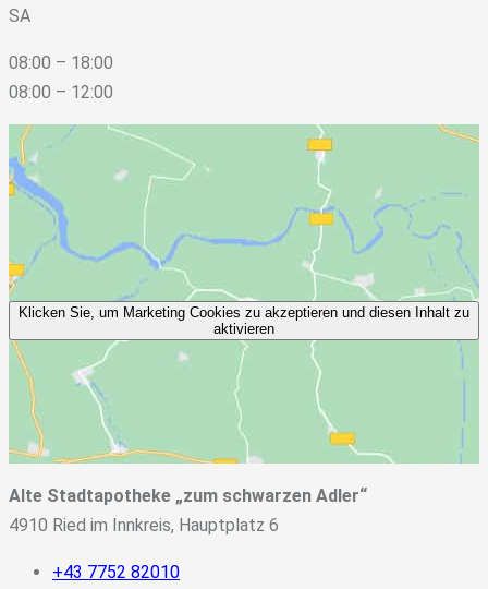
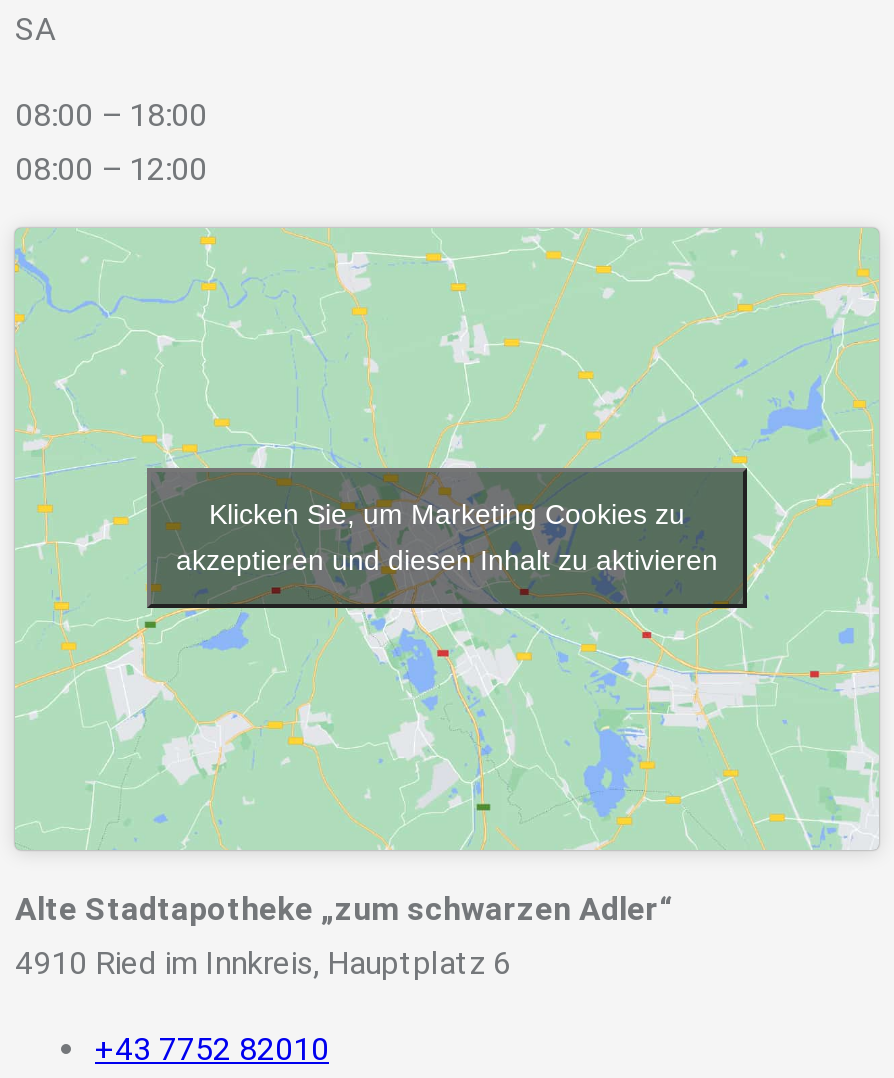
[8,123,480,296] [image] -> [11,226,881,542] [image]
[8,328,479,466] [image] -> [13,602,881,854] [image]

